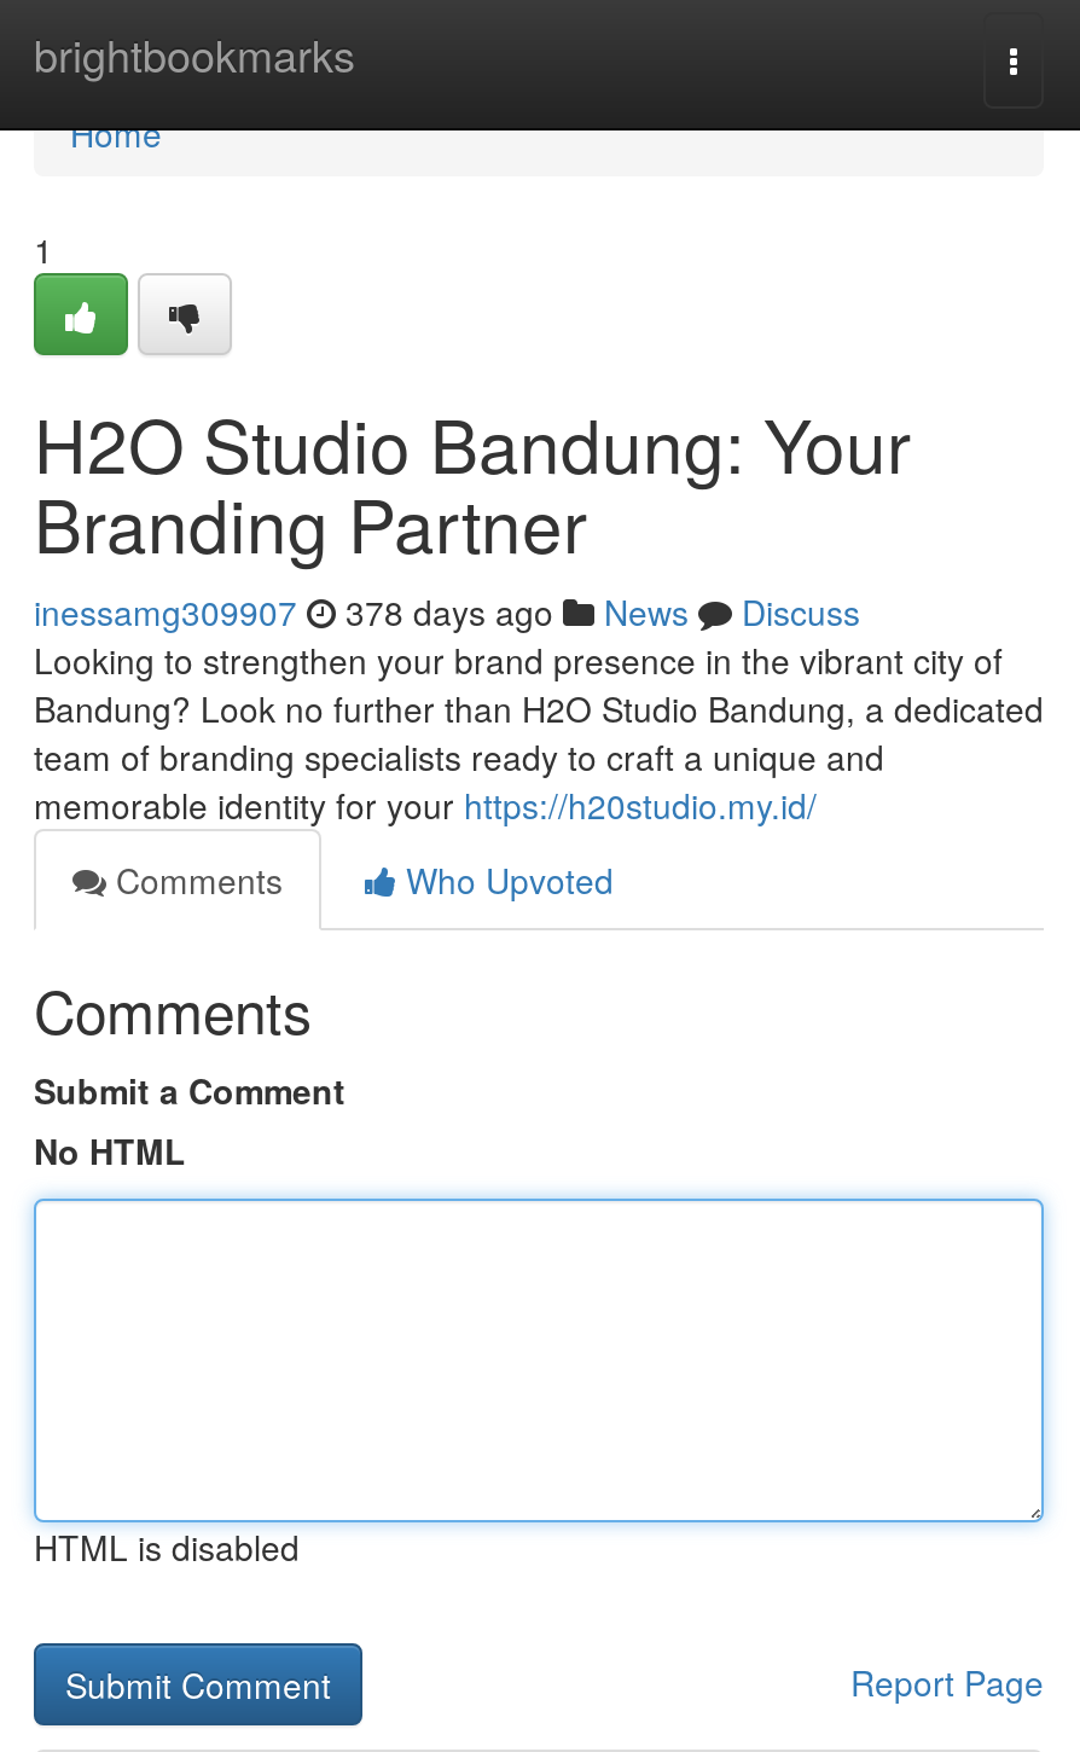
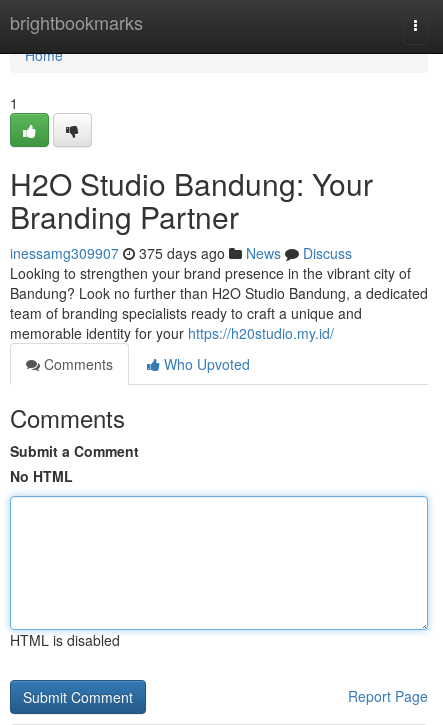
[34,587,860,636] inessamg309907 378 days ago News Discuss -> [10,243,352,263] inessamg309907 375 days ago News Discuss

